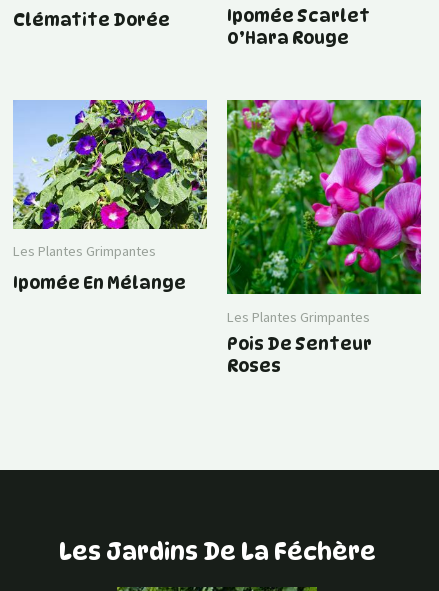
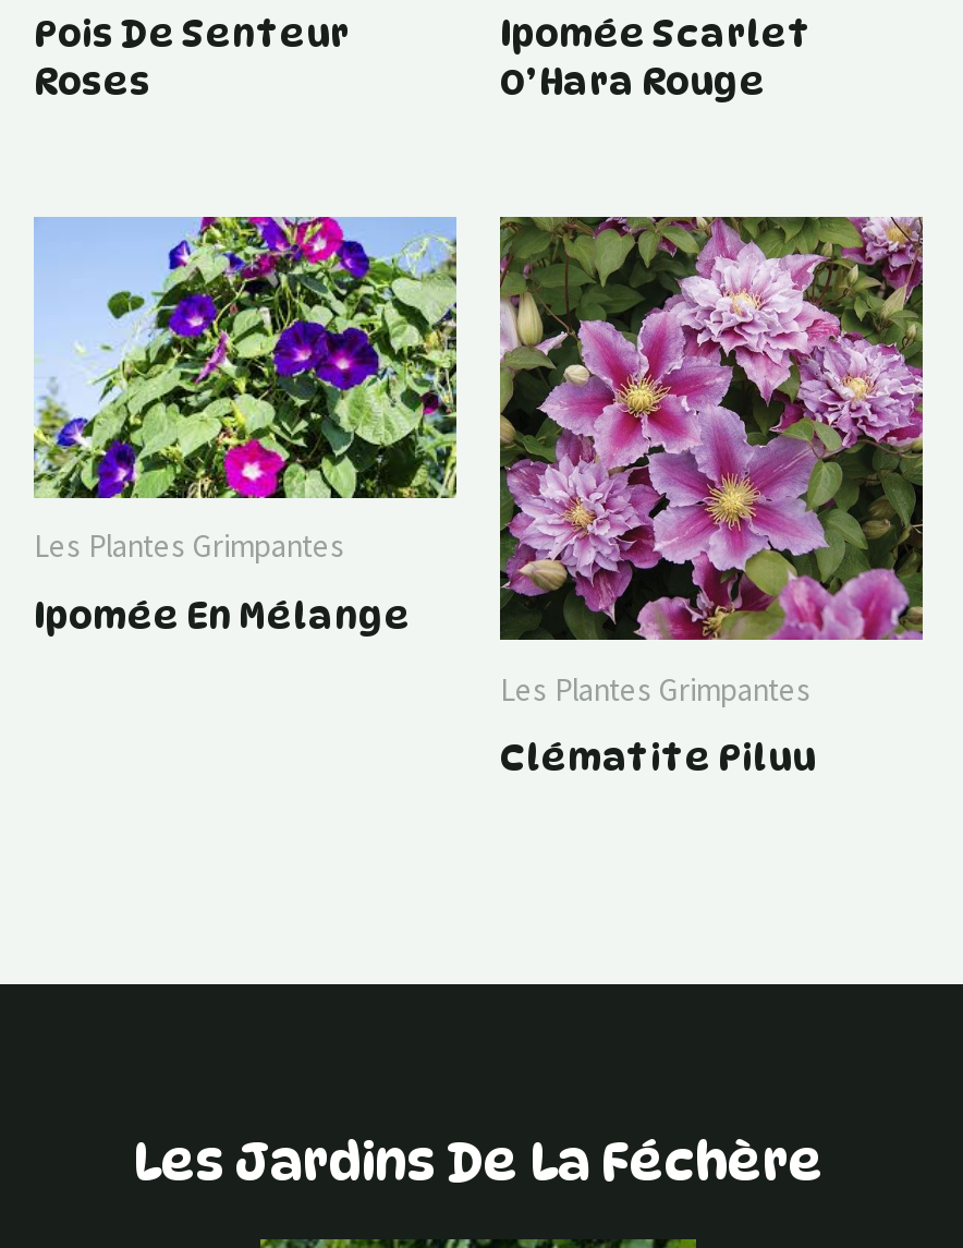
[13,10,170,30] Clématite Dorée -> none
[226,99,422,295] [image] -> [498,215,925,642] [image]
none -> [500,736,816,779] Clématite Piluu
moved [227,334,372,376] -> [34,12,350,104]: Pois De Senteur | Roses

